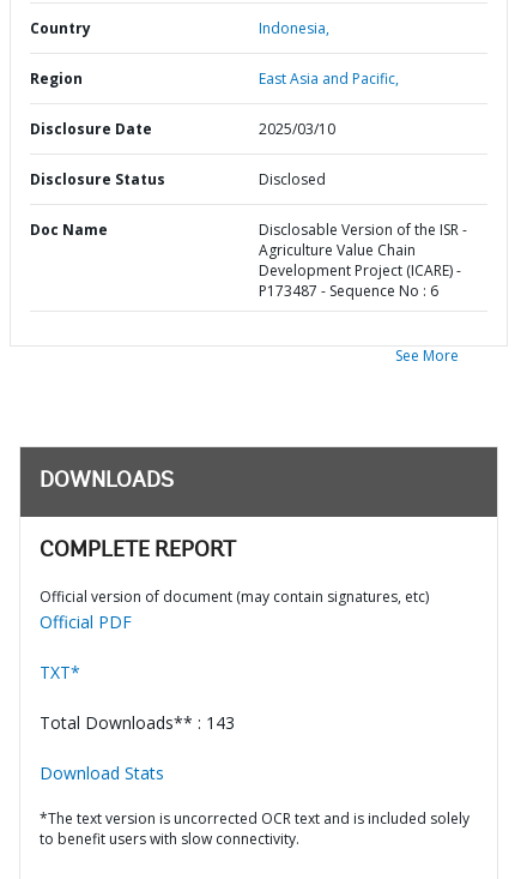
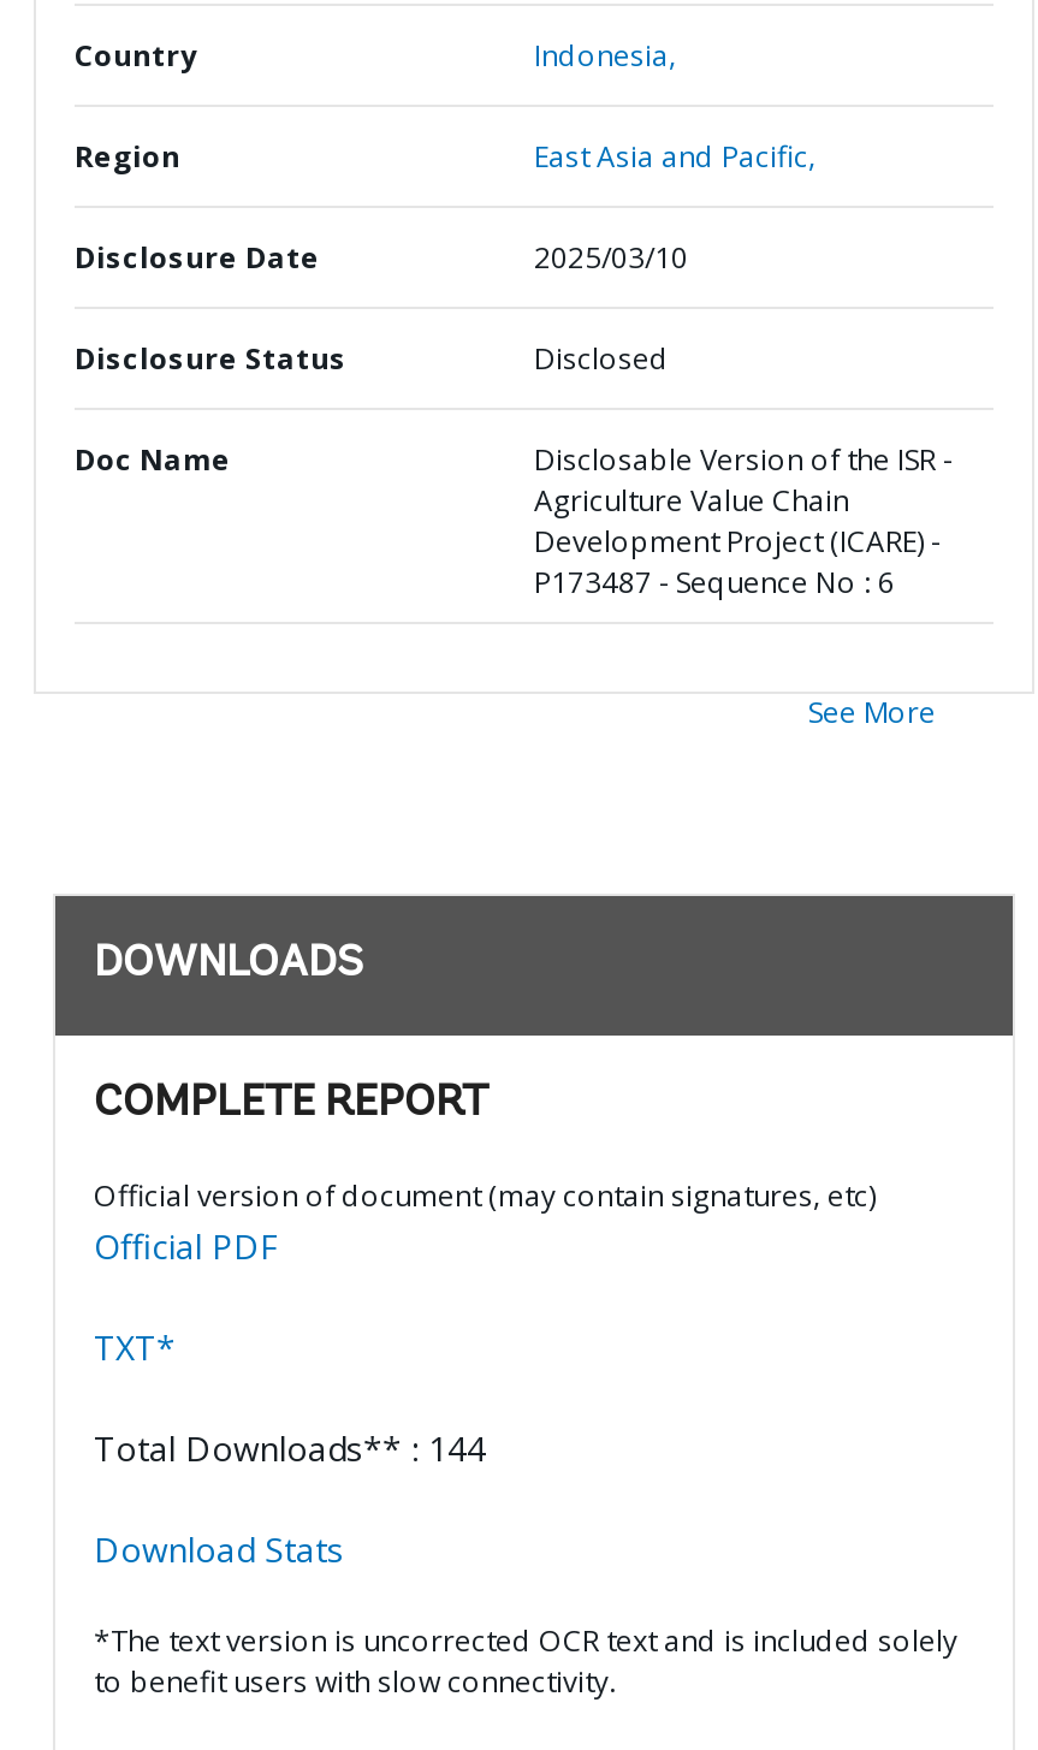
[40,711,235,734] Total Downloads** : 143 -> [94,1425,486,1471] Total Downloads** : 144

